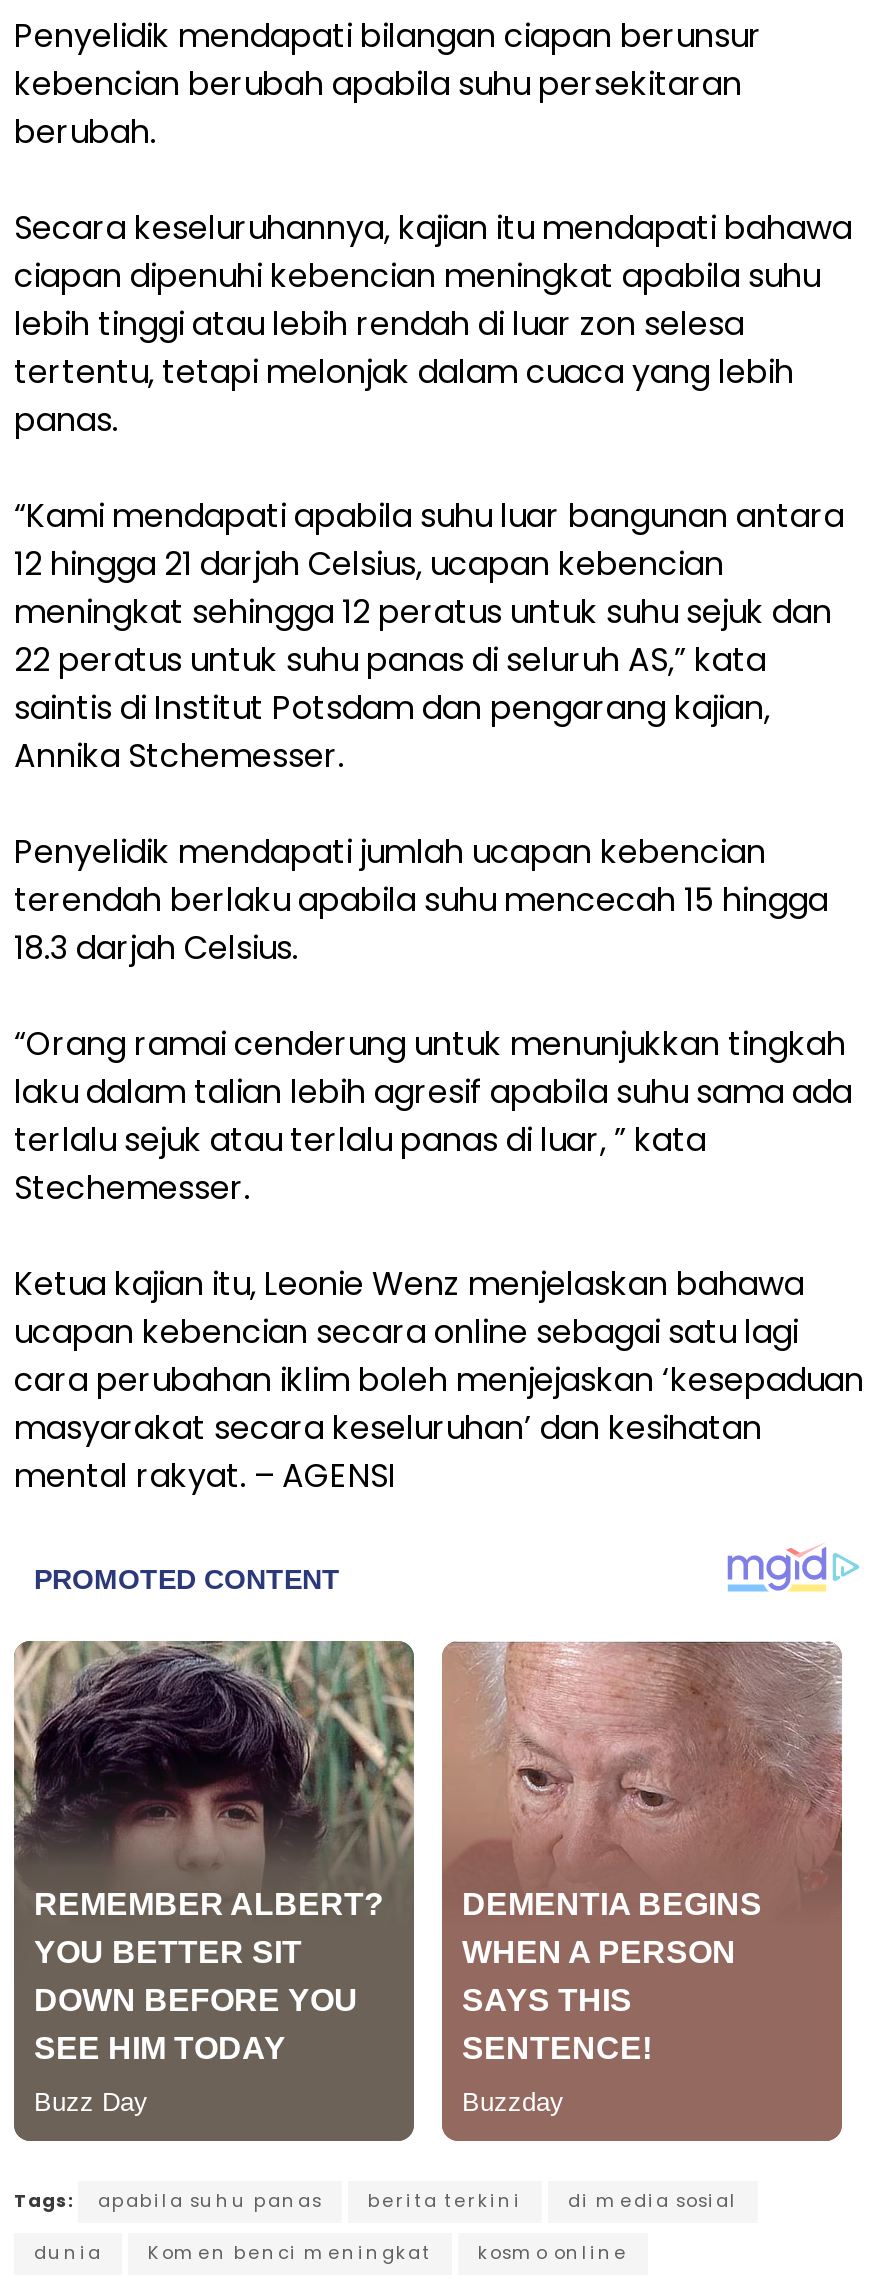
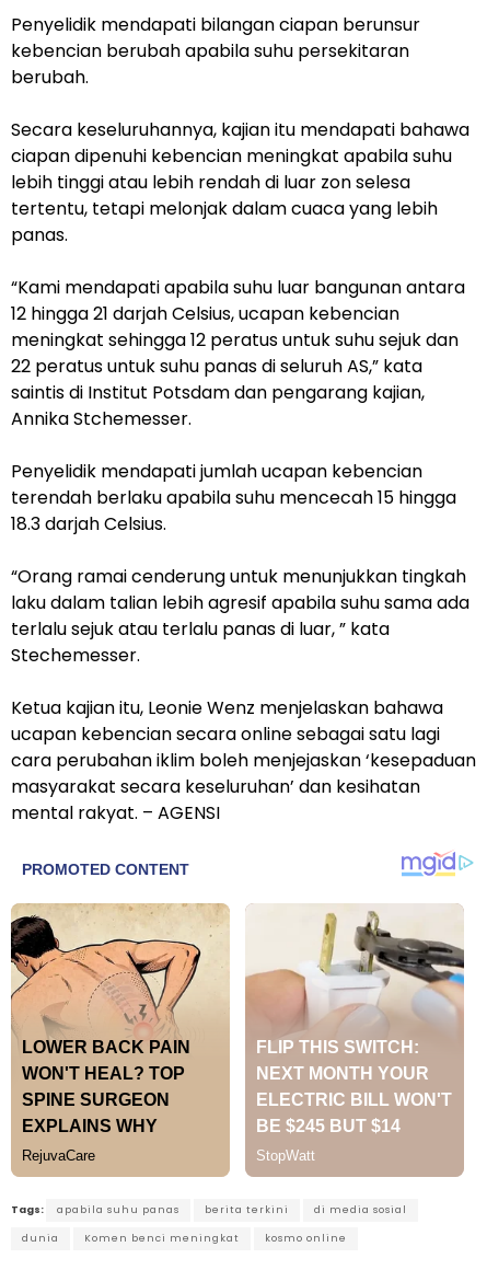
[12,1639,416,2143] [image] -> [10,902,230,1178] [image]
[442,1641,844,2141] [image] -> [245,905,465,1177] [image]

